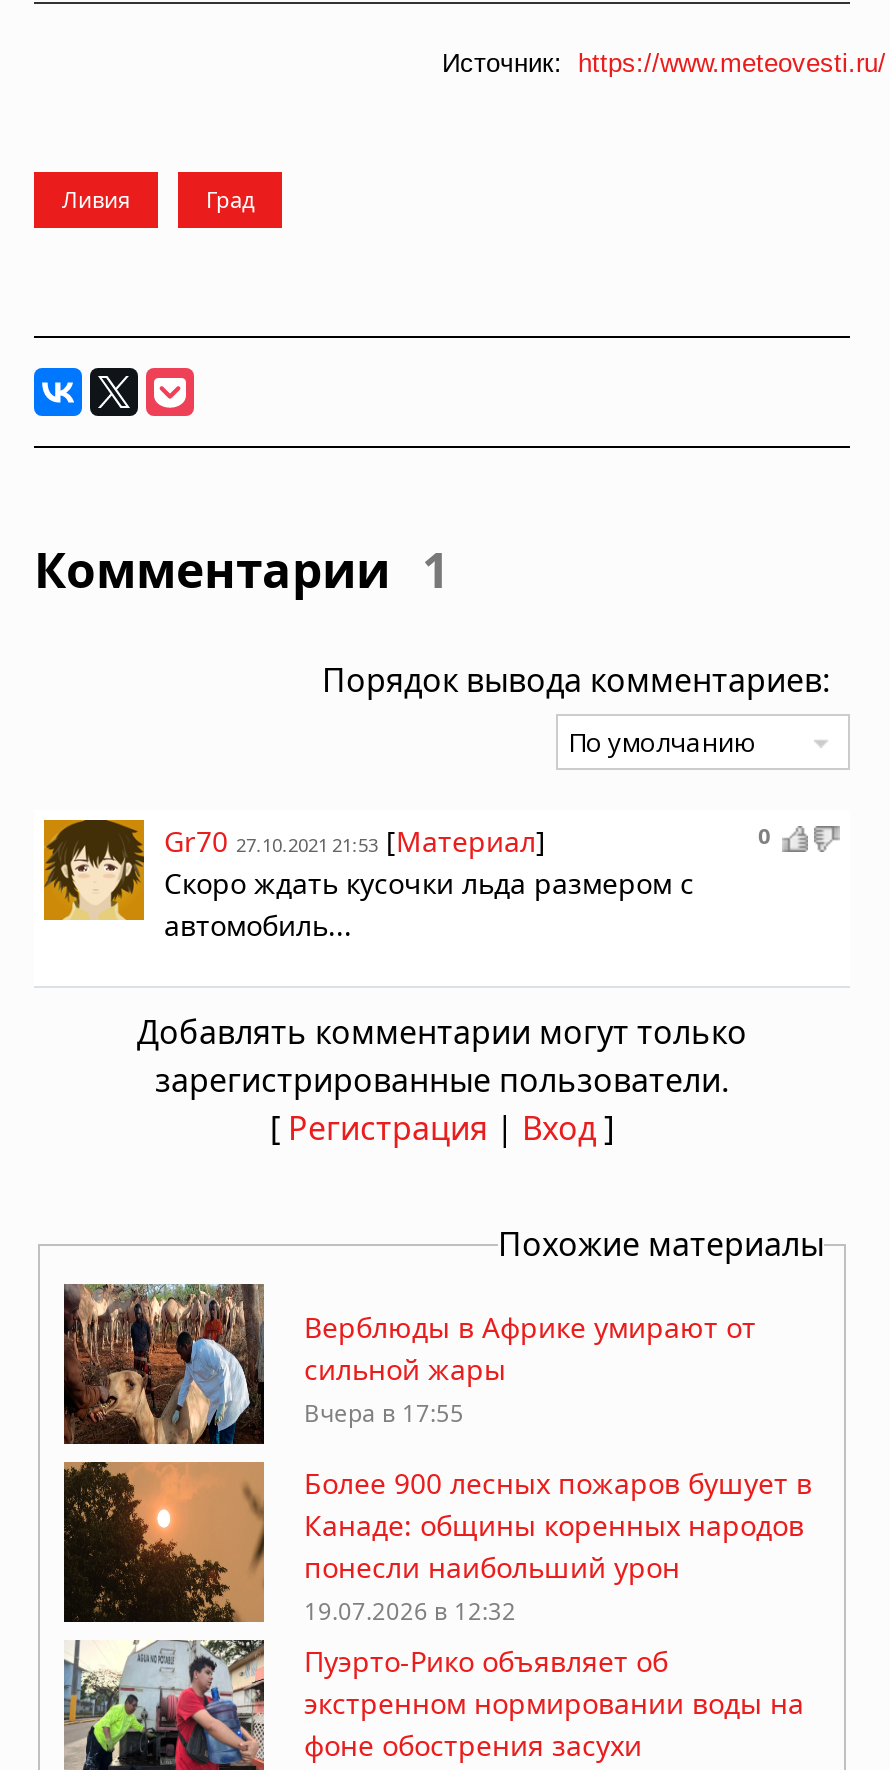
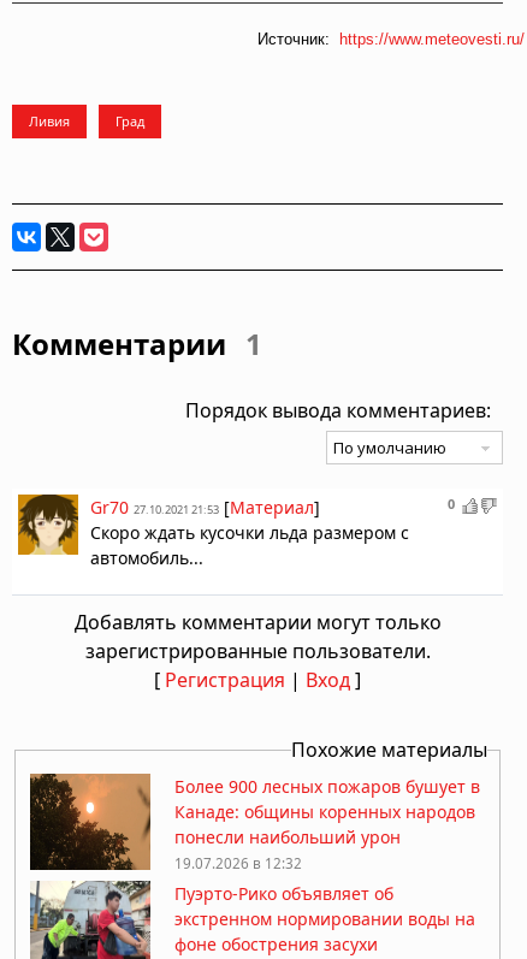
[64,1282,756,1446] [image] | Верблюды в Африке умирают от | сильной жары | Вчера в 17:55 -> none

